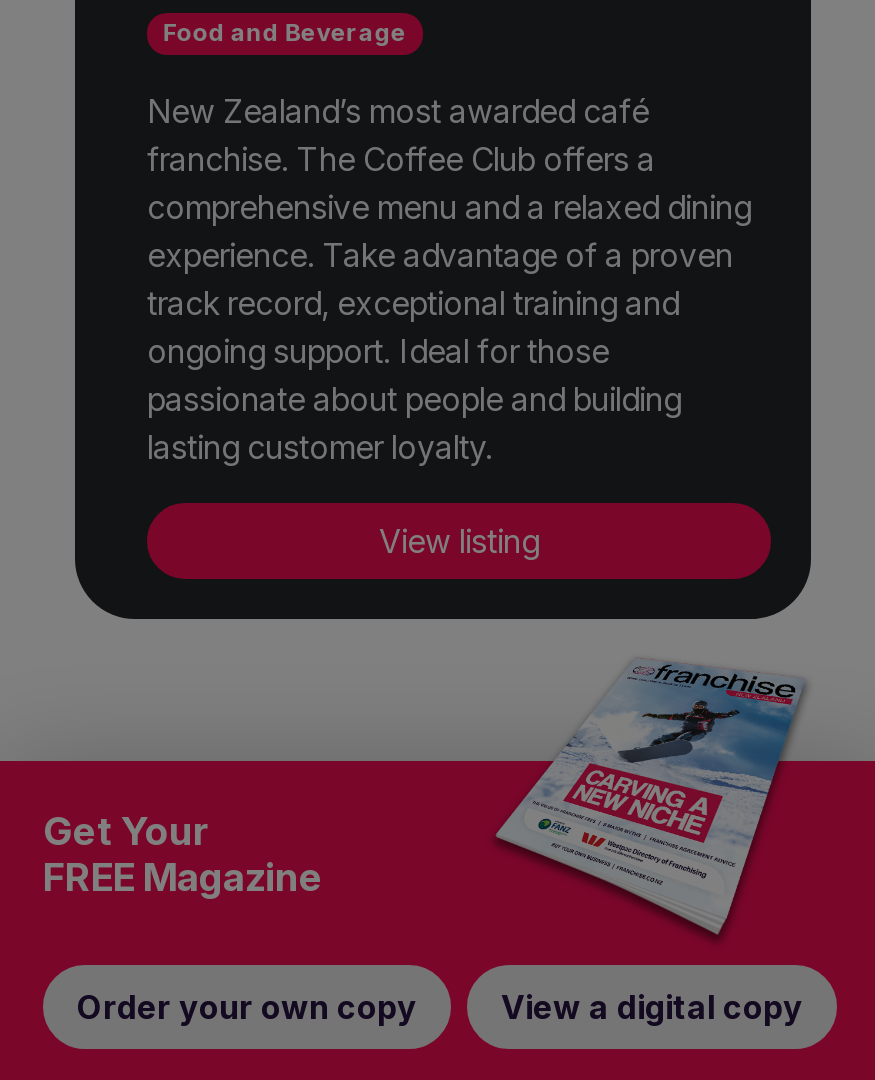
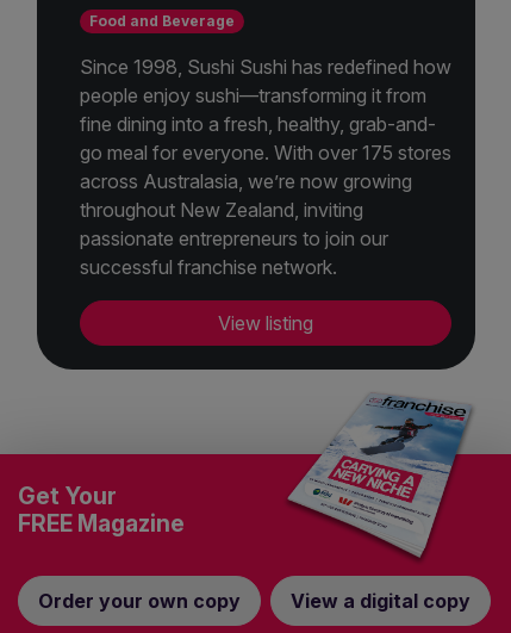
[147,91,751,467] New Zealand’s most awarded café | franchise. The Coffee Club offers a | comprehensive menu and a relaxed dining | experience. Take advantage of a proven | track record, exceptional training and | ongoing support. Ideal for those | passionate about people and building | lasting customer loyalty. -> [80,55,451,279] Since 1998, Sushi Sushi has redefined how | people enjoy sushi—transforming it from | fine dining into a fresh, healthy, grab-and- | go meal for everyone. With over 175 stores | across Australasia, we’re now growing | throughout New Zealand, inviting | passionate entrepreneurs to join our | successful franchise network.

